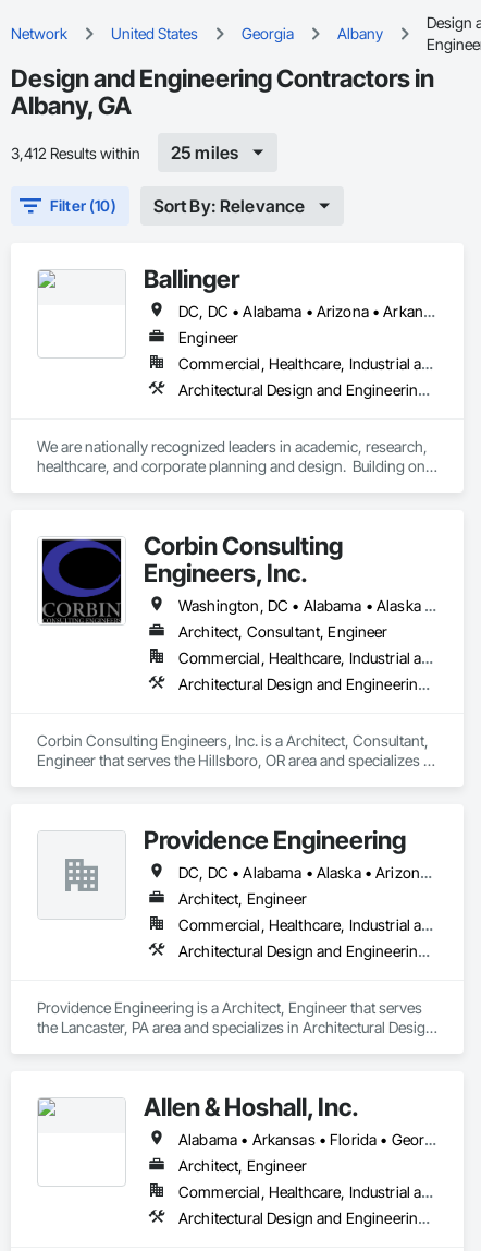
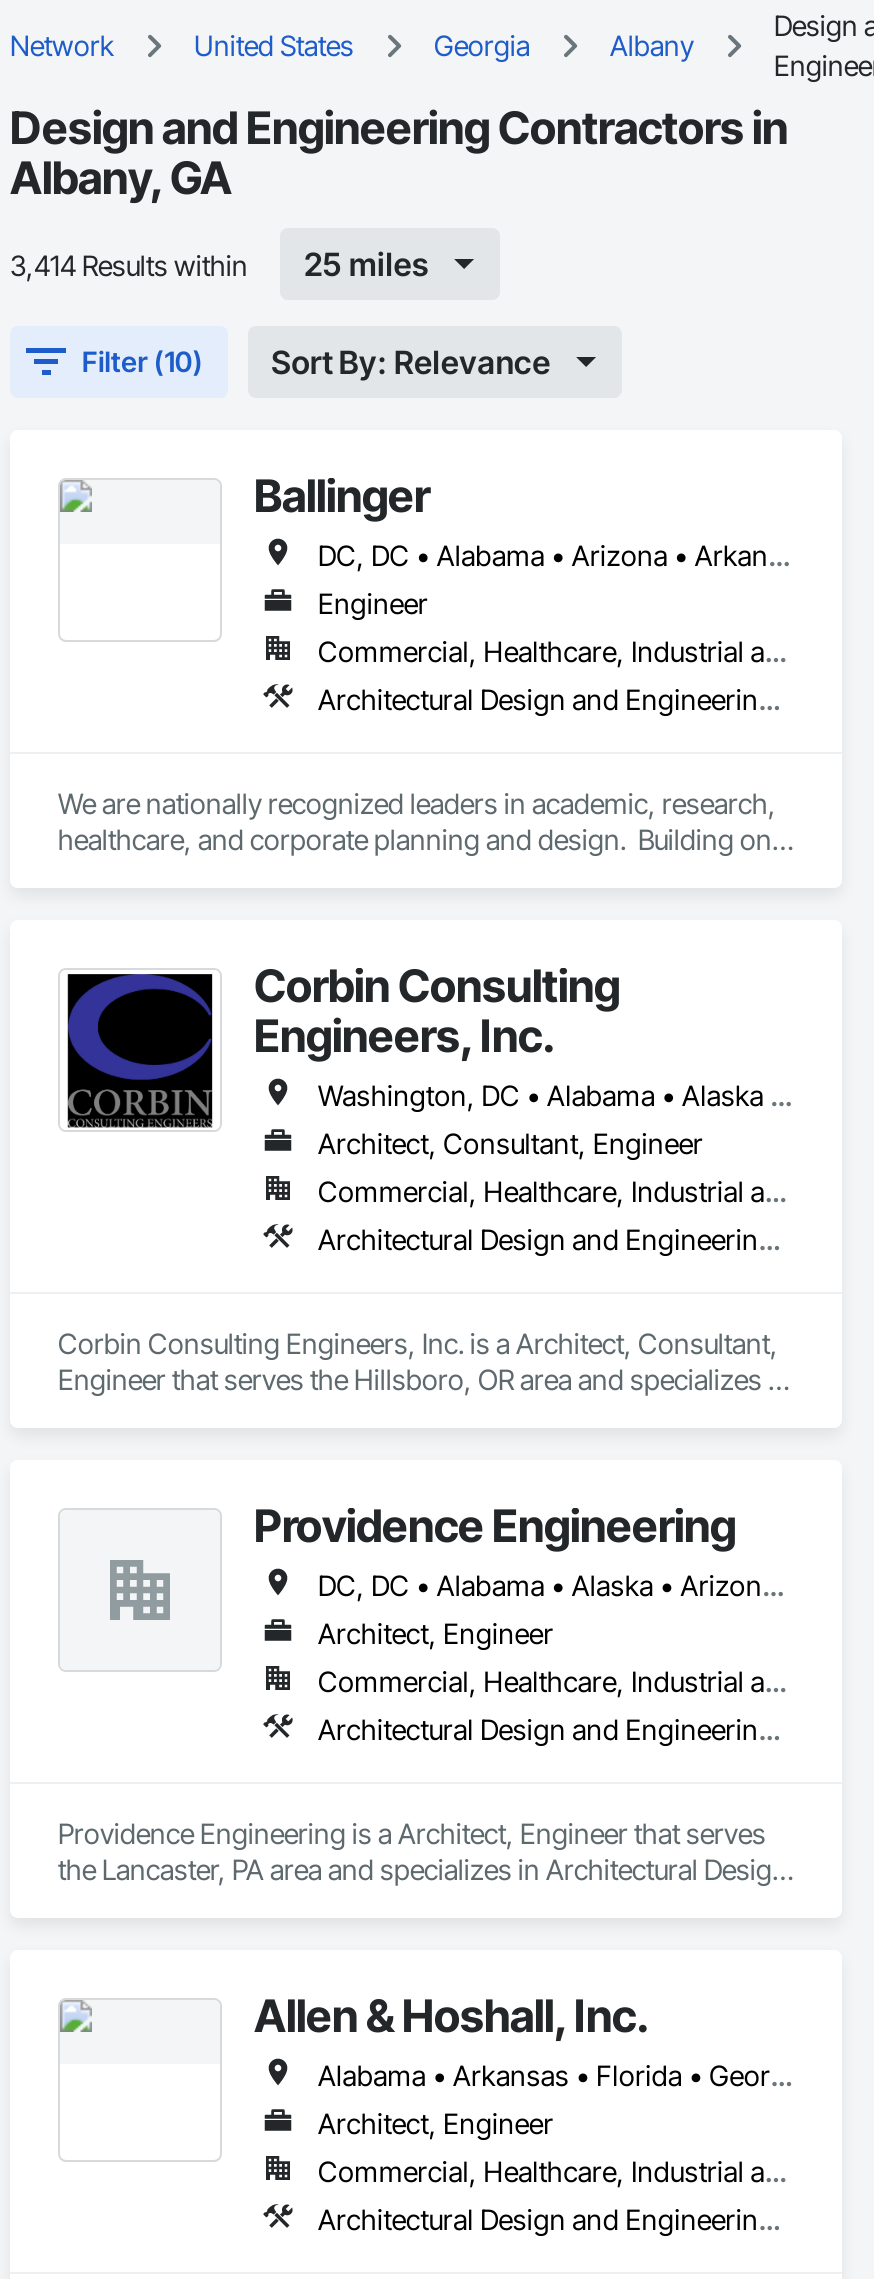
[11,143,140,162] 3,412 Results within -> [10,247,248,281] 3,414 Results within

